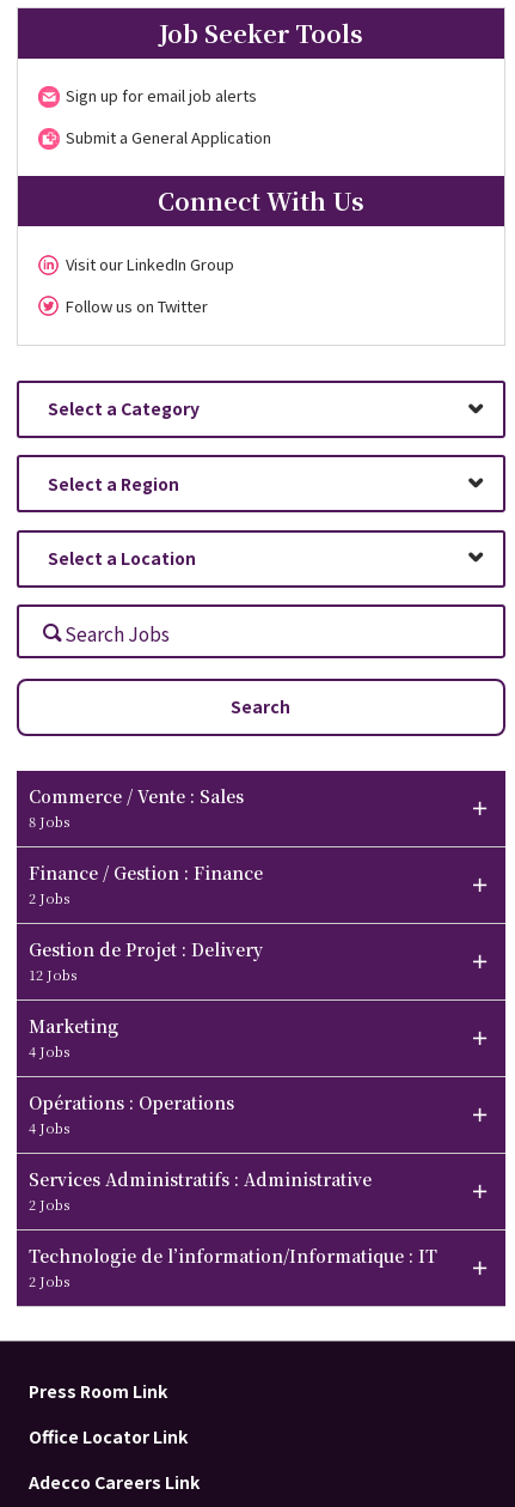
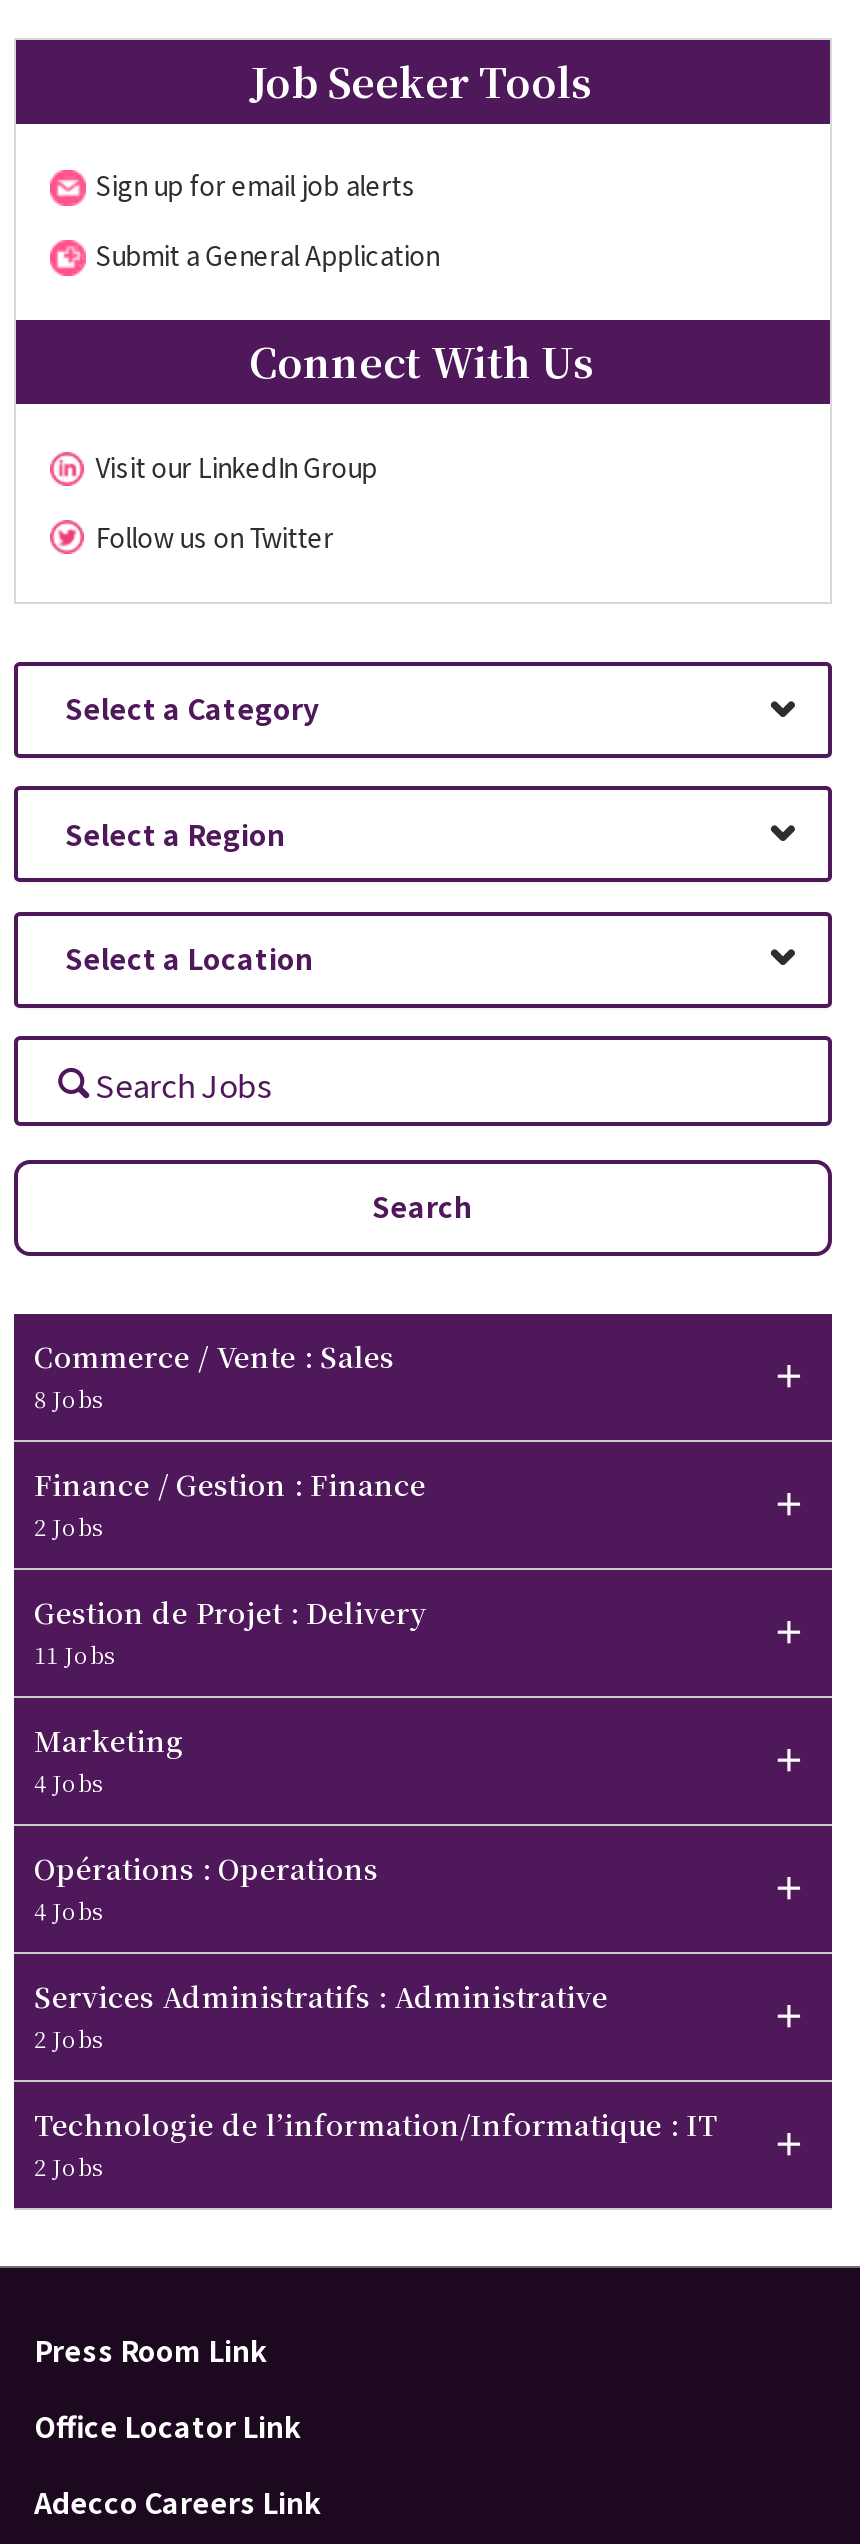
[29,965,78,984] 12 Jobs -> [34,1638,116,1670] 11 Jobs

